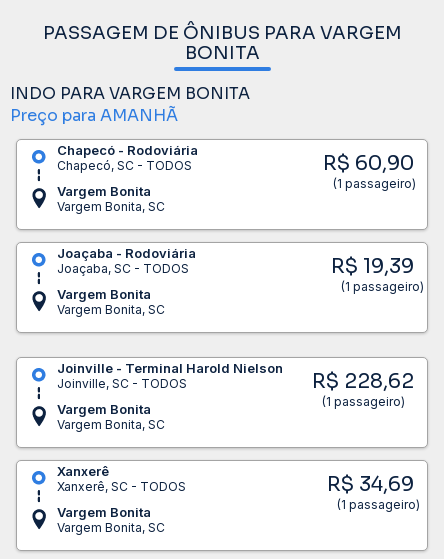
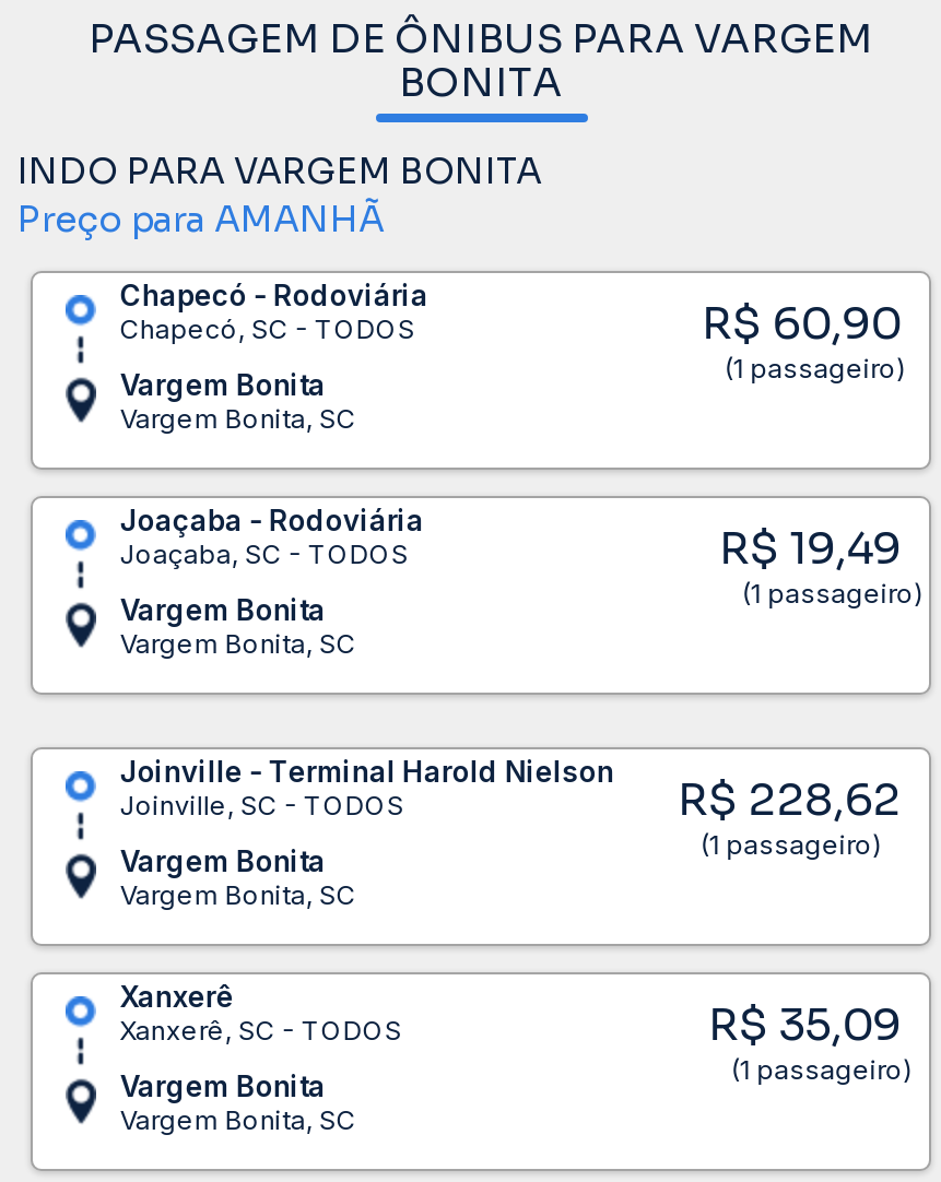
[331,254,414,279] R$ 19,39 -> [719,521,901,576] R$ 19,49
[327,472,414,497] R$ 34,69 -> [708,998,901,1052] R$ 35,09

